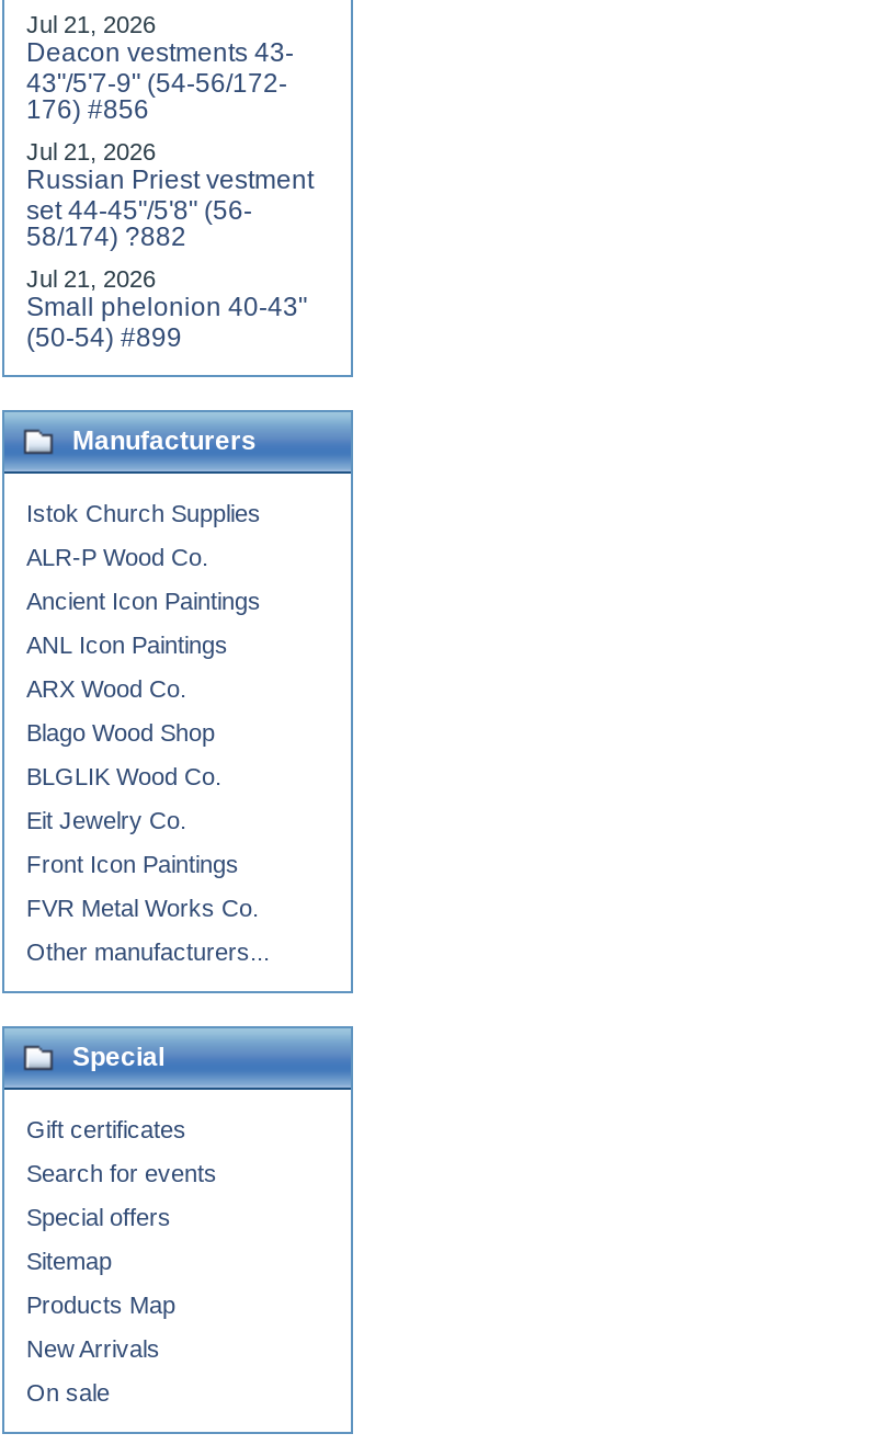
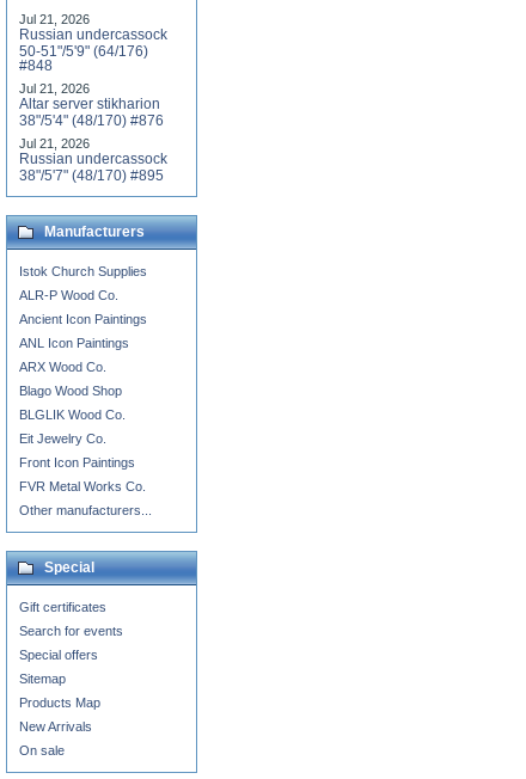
[26,37,294,121] Deacon vestments 43- | 43"/5'7-9" (54-56/172- | 176) #856 -> [19,26,167,72] Russian undercassock | 50-51"/5'9" (64/176) | #848
[26,164,314,248] Russian Priest vestment | set 44-45"/5'8" (56- | 58/174) ?882 -> [19,96,164,127] Altar server stikharion | 38"/5'4" (48/170) #876
[26,292,307,349] Small phelonion 40-43" | (50-54) #899 -> [19,151,167,182] Russian undercassock | 38"/5'7" (48/170) #895

